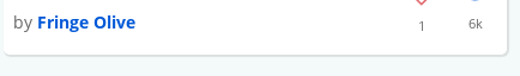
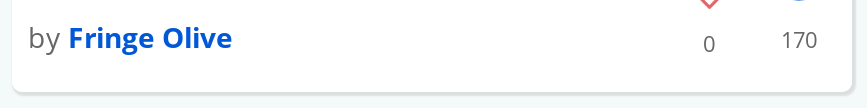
[418,14,482,34] 1 | 6k -> [703,24,817,58] 0 | 170

